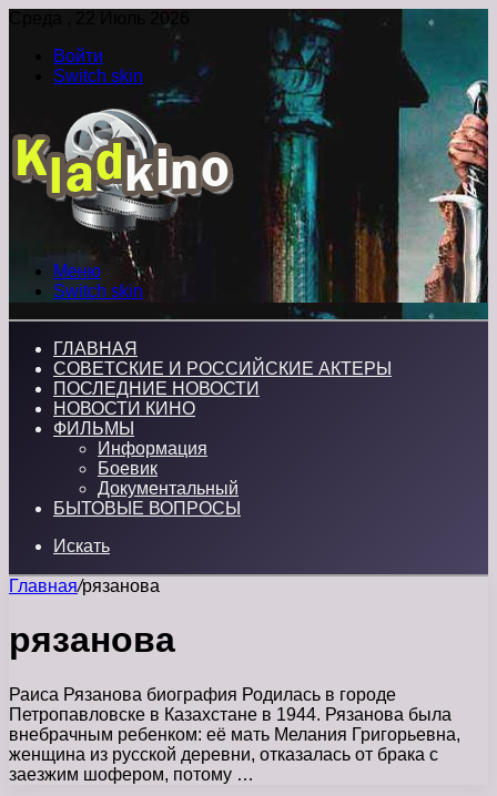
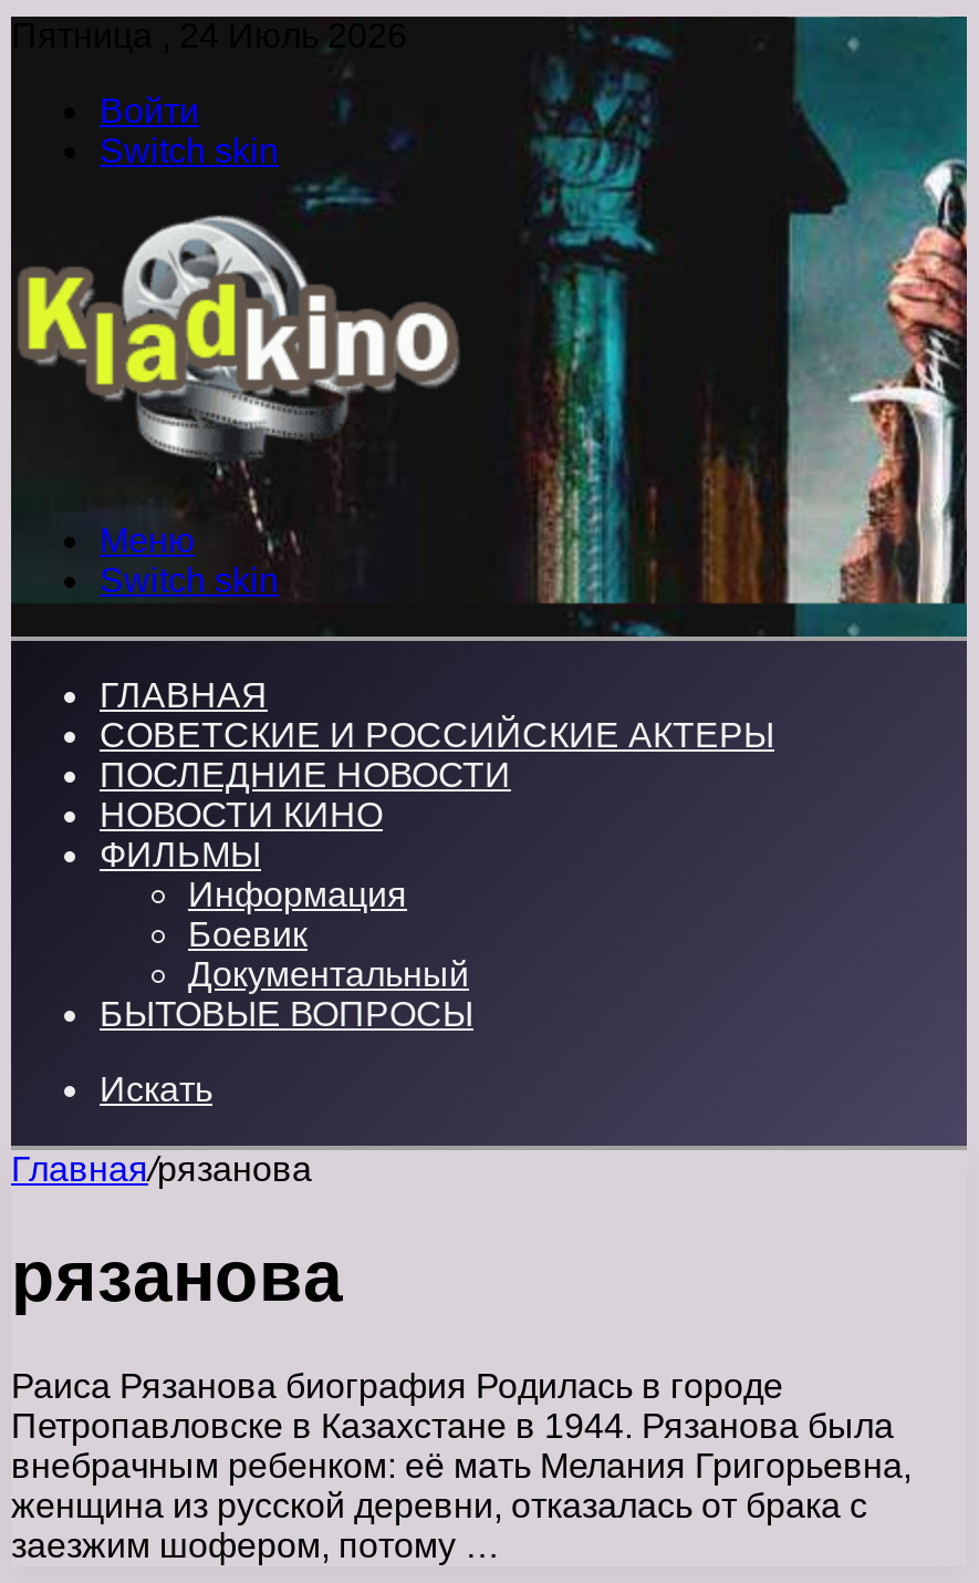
[9,9,190,28] Среда , 22 Июль 2026 -> [11,17,407,54] Пятница , 24 Июль 2026

